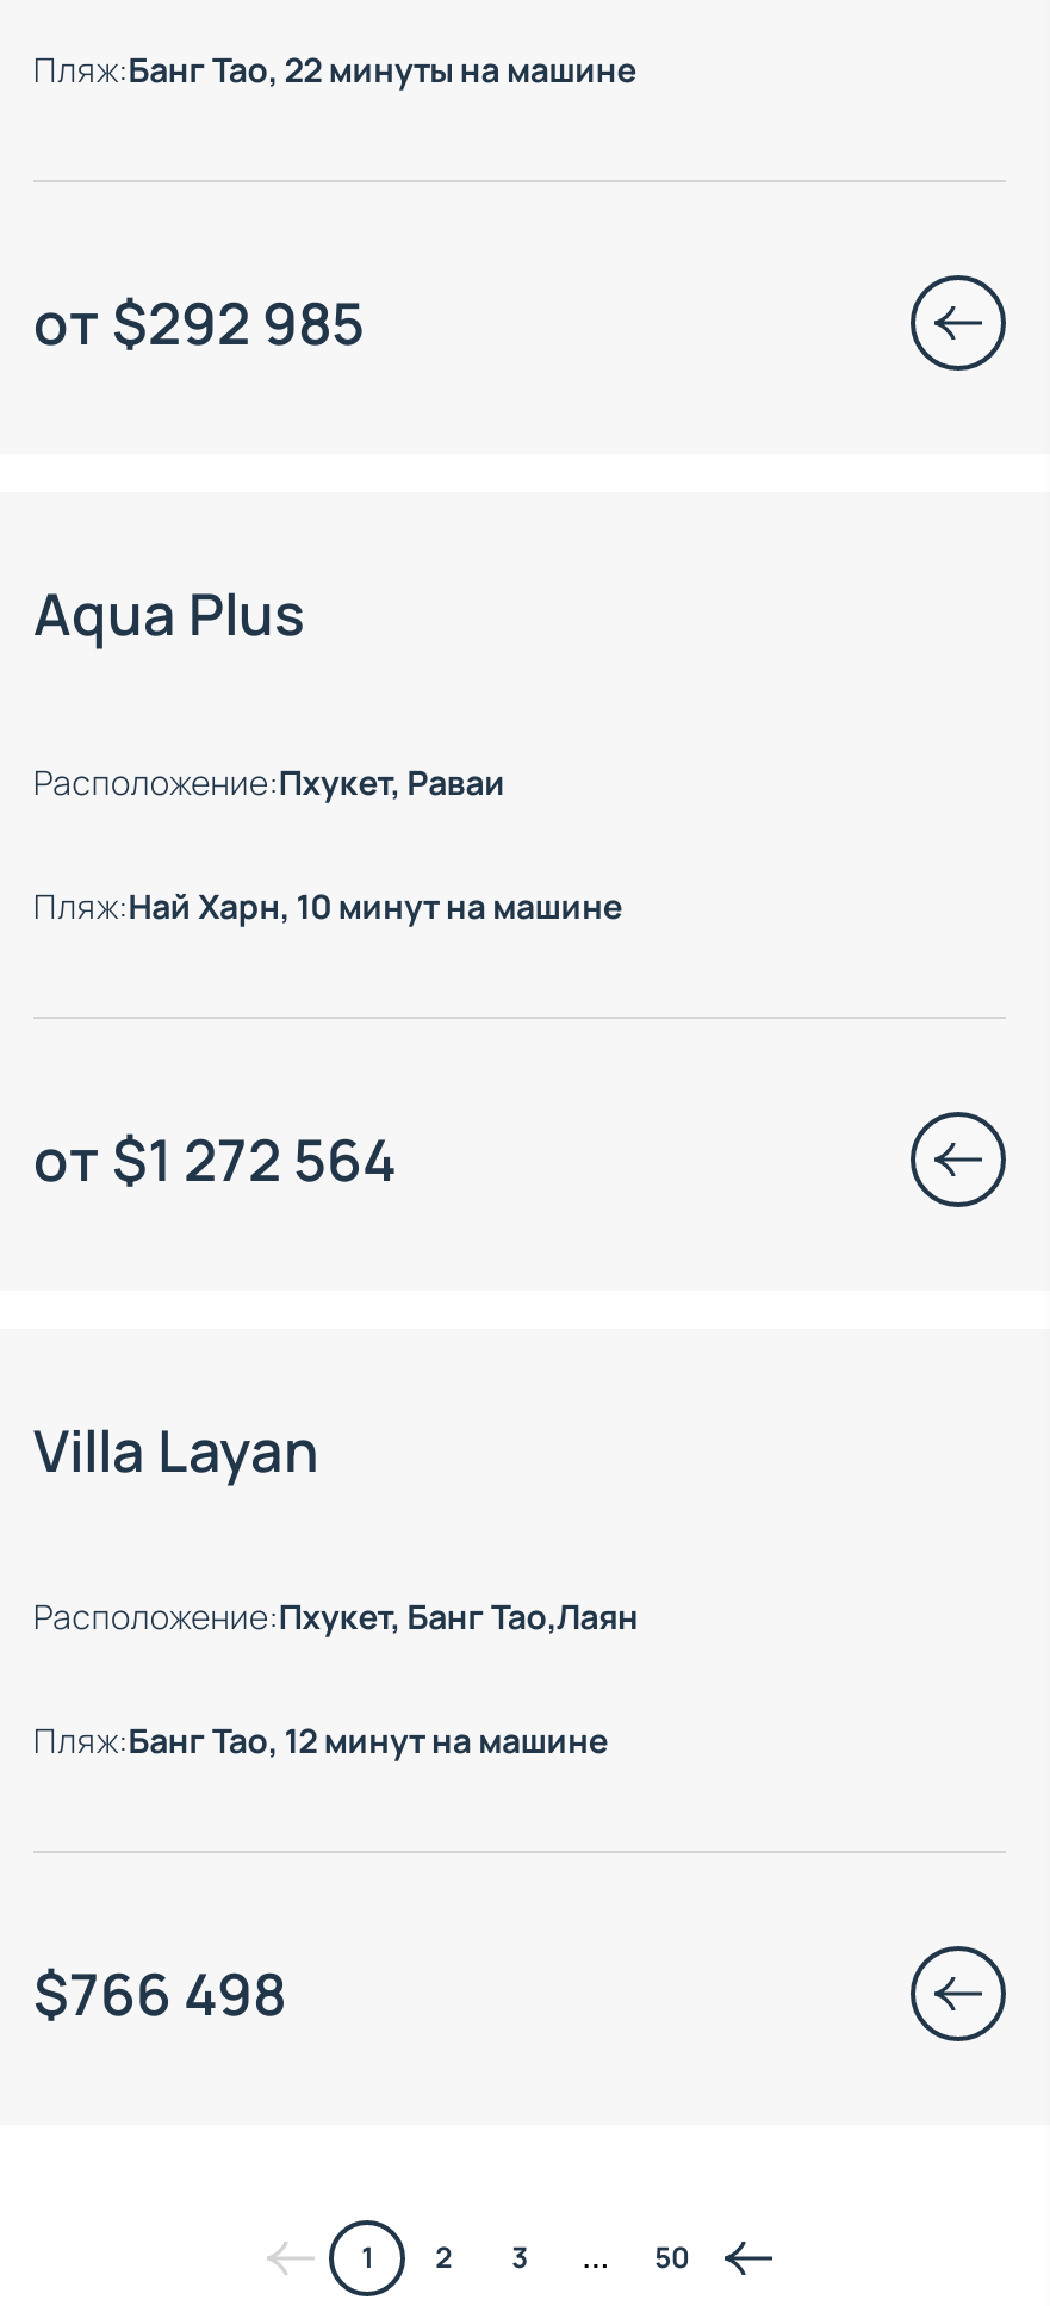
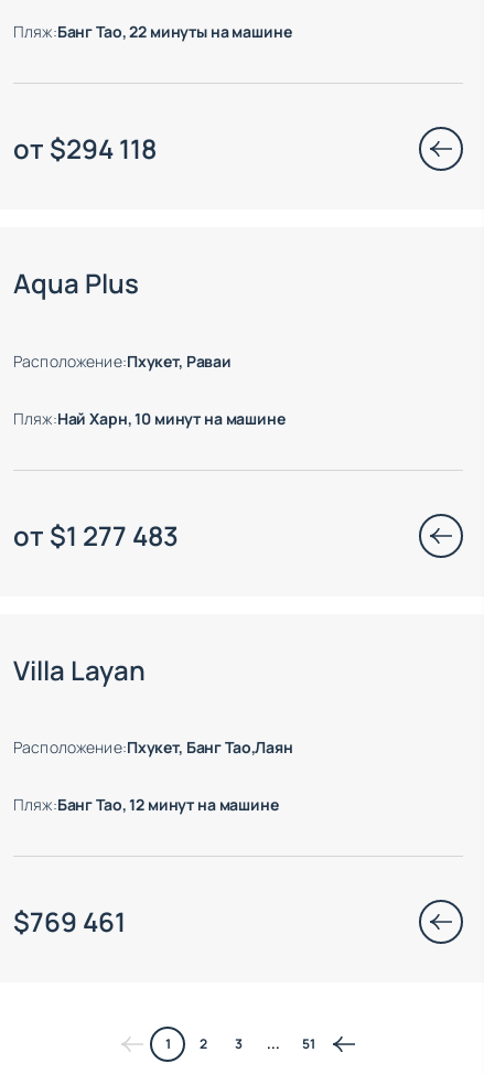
[33,282,365,361] от $292 985 -> [13,130,157,166] от $294 118
[33,1118,396,1197] от $1 272 564 -> [13,517,179,553] от $1 277 483
[33,1954,286,2033] $766 498 -> [13,904,126,940] $769 461
[655,2238,690,2279] 50 -> [302,1035,315,1054] 51

